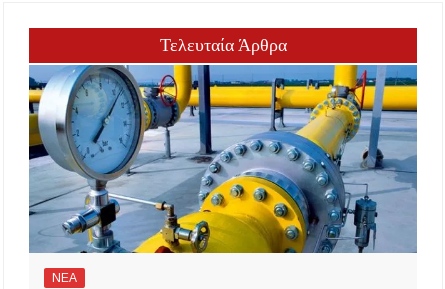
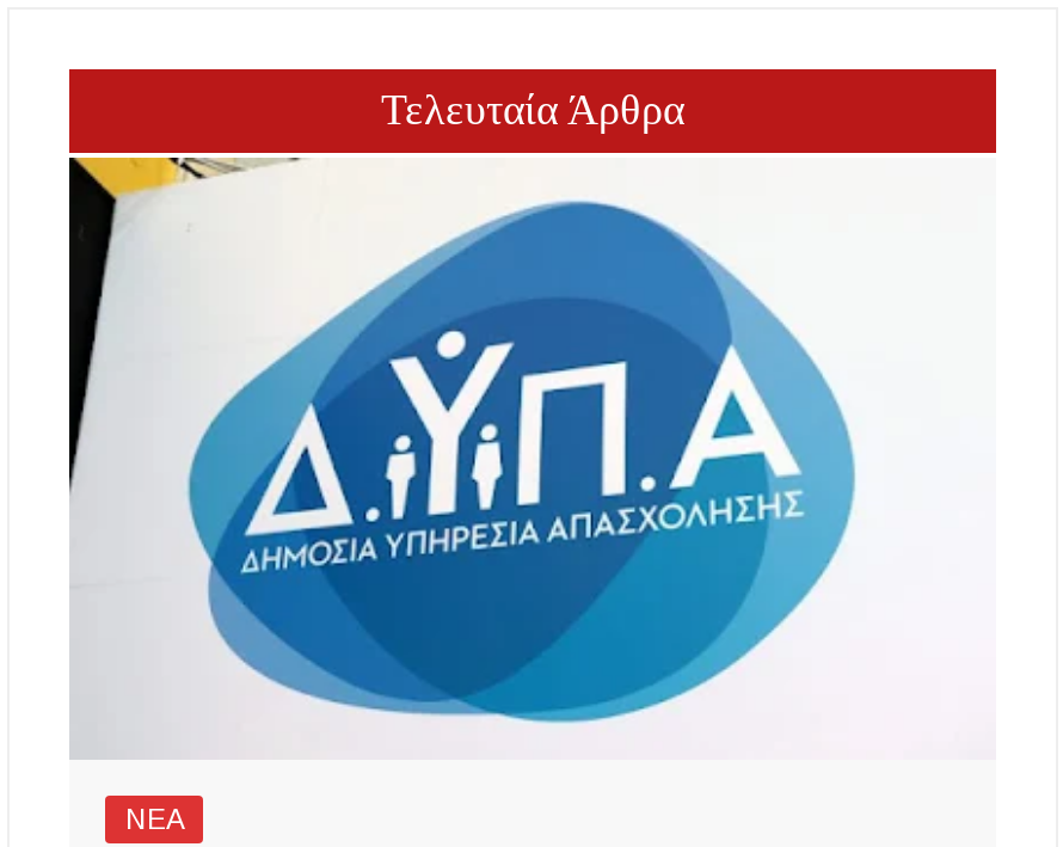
[28,64,418,254] [image] -> [67,155,996,760] [image]

